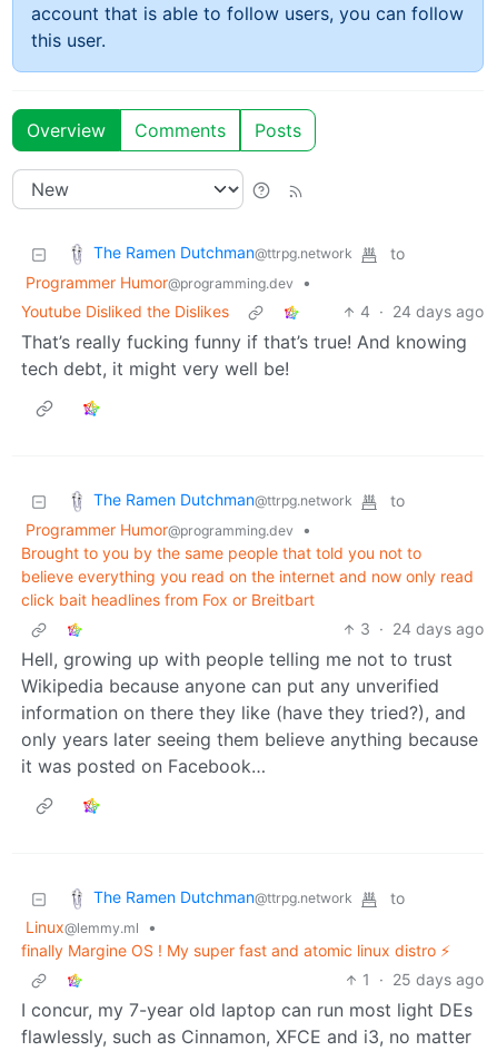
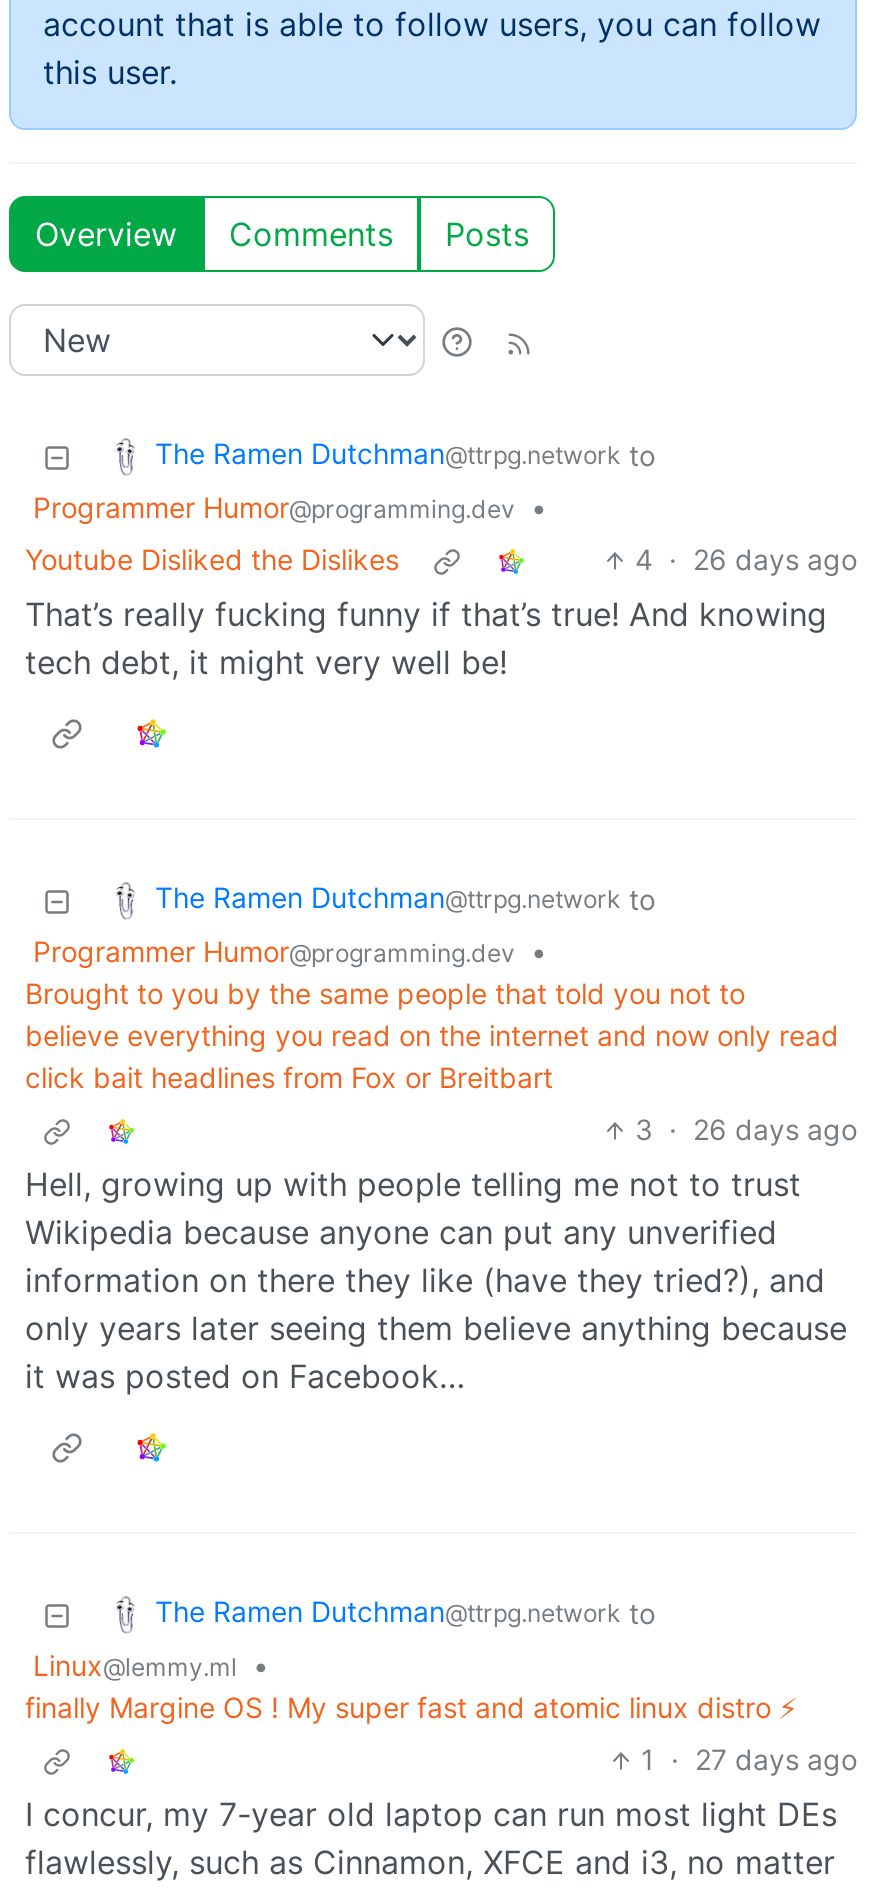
[360,302,484,321] 4 · 24 days ago -> [635,543,857,577] 4 · 26 days ago
[360,619,484,638] 3 · 24 days ago -> [635,1113,857,1147] 3 · 26 days ago
[362,970,484,989] 1 · 25 days ago -> [641,1743,857,1777] 1 · 27 days ago

